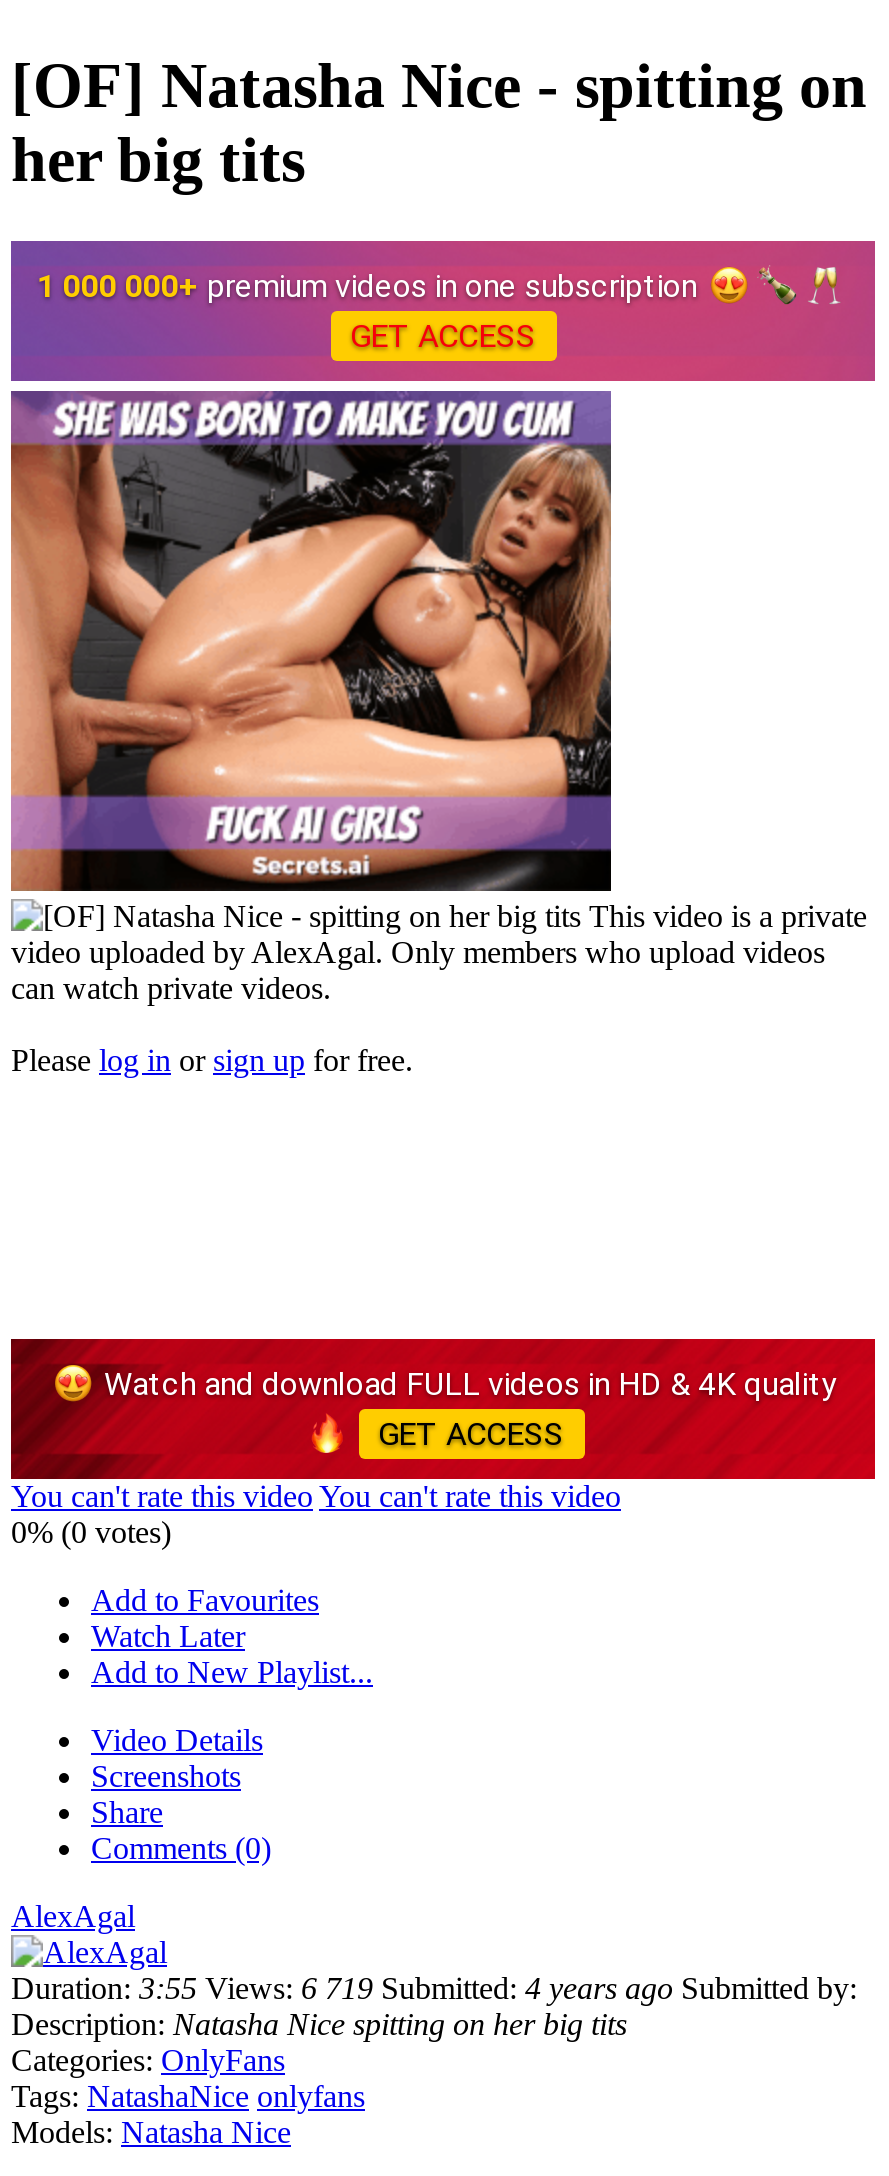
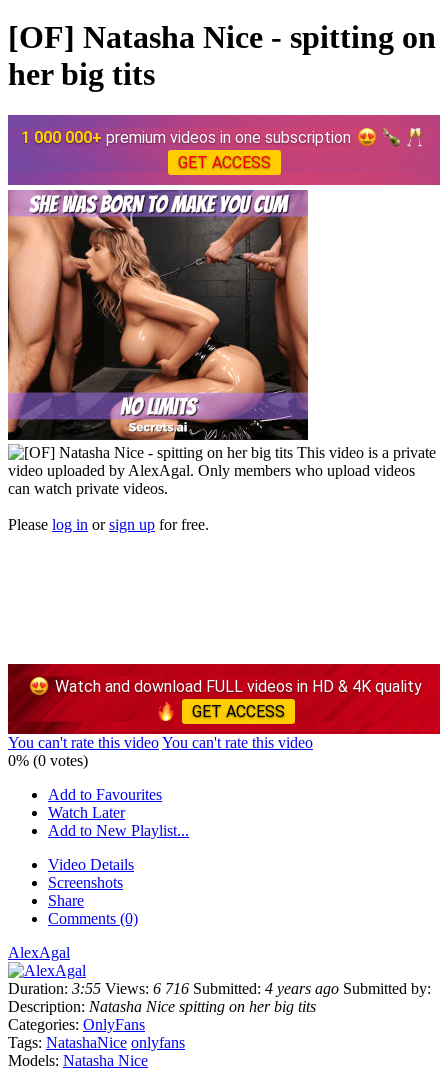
[9,391,613,893] [image] -> [7,190,309,441] [image]
[11,1971,857,2005] Duration:3:55 Views: 6 719 Submitted: 4 years ago Submitted by: -> [8,980,431,997] Duration:3:55 Views: 6 716 Submitted: 4 years ago Submitted by:

